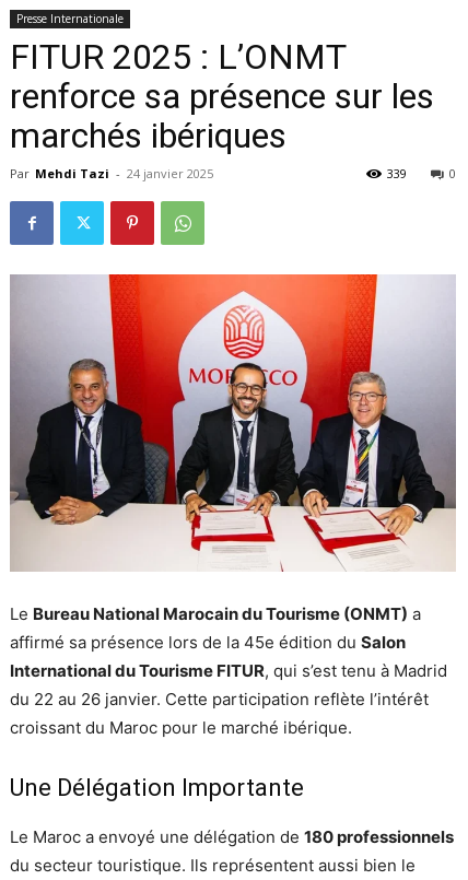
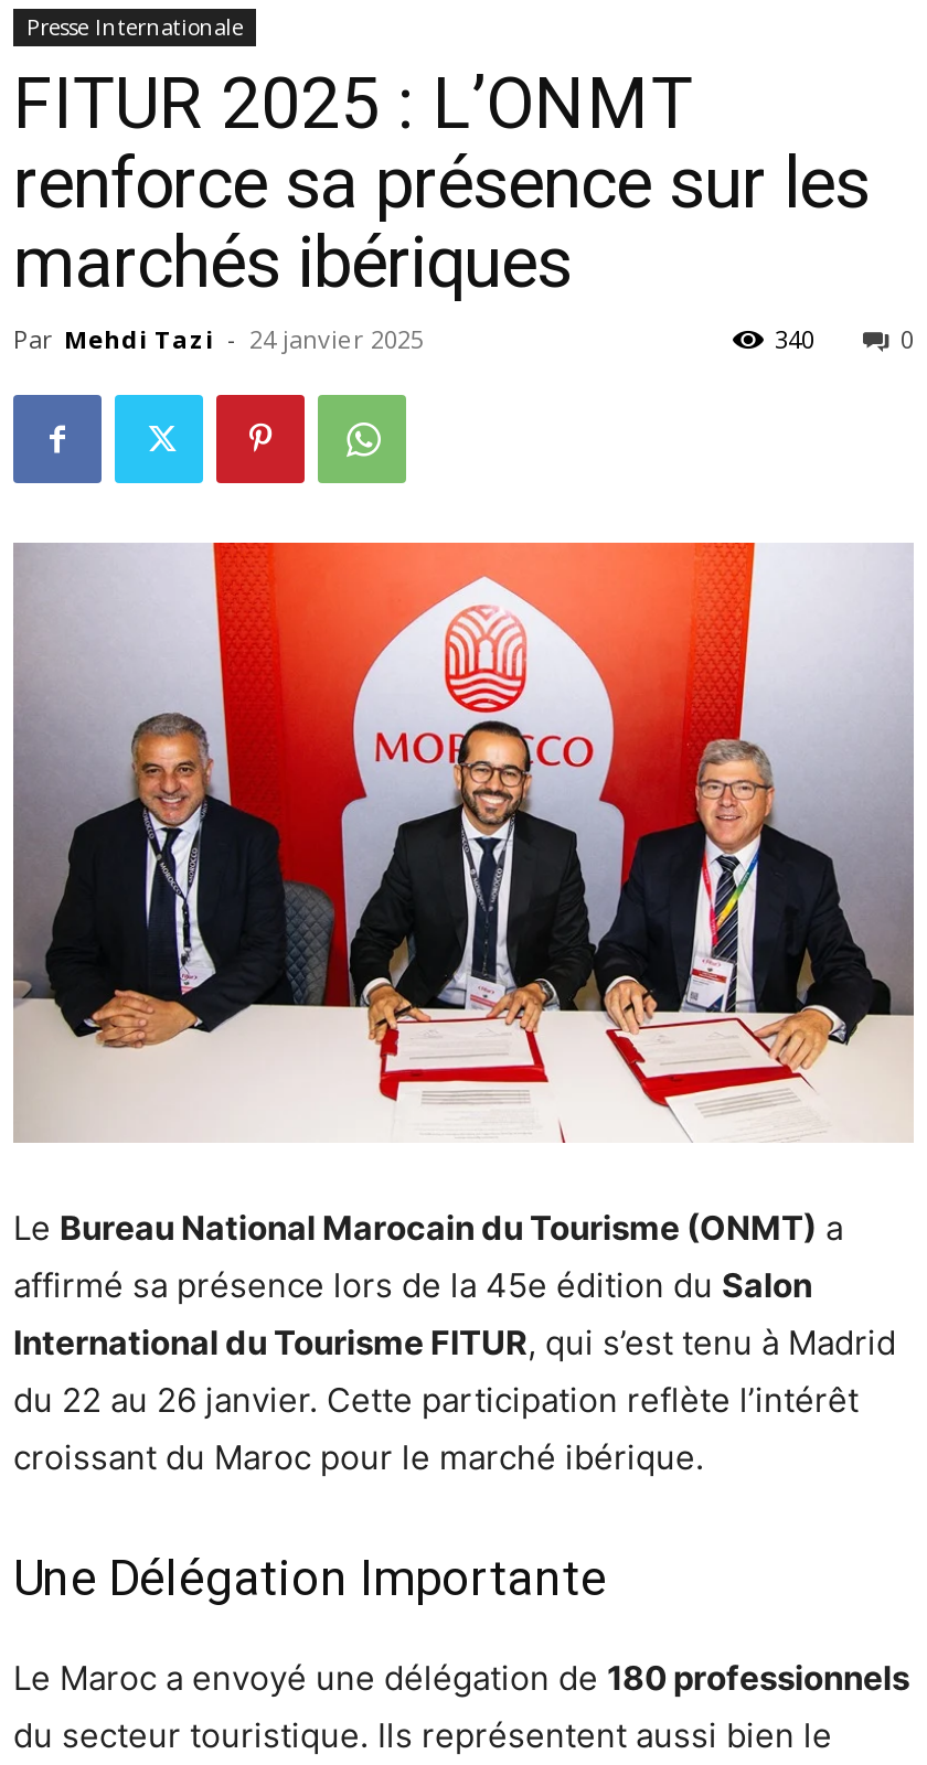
[387,165,407,181] 339 -> [775,322,814,355] 340

